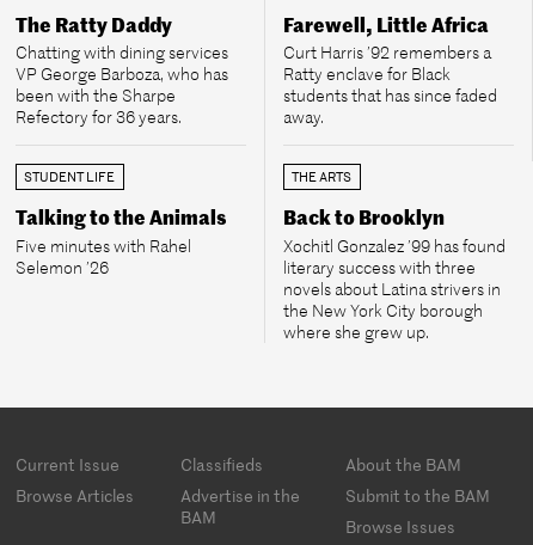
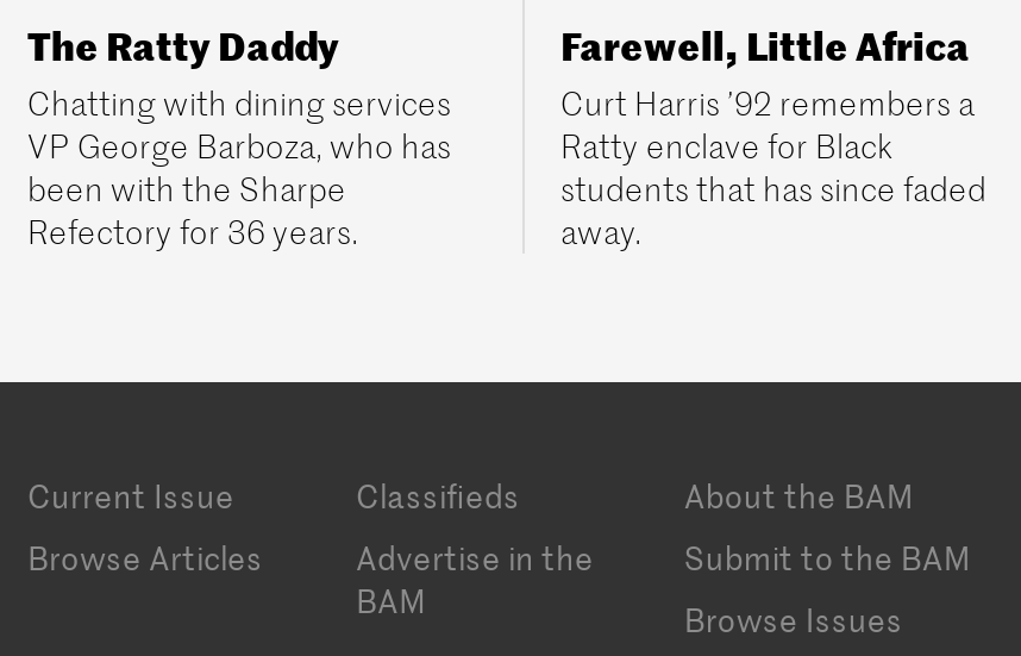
[16,169,227,278] STUDENT LIFE | Talking to the Animals | Five minutes with Rahel | Selemon ’26 -> none
[283,169,506,343] THE ARTS | Back to Brooklyn | Xochitl Gonzalez ’99 has found | literary success with three | novels about Latina strivers in | the New York City borough | where she grew up. -> none

